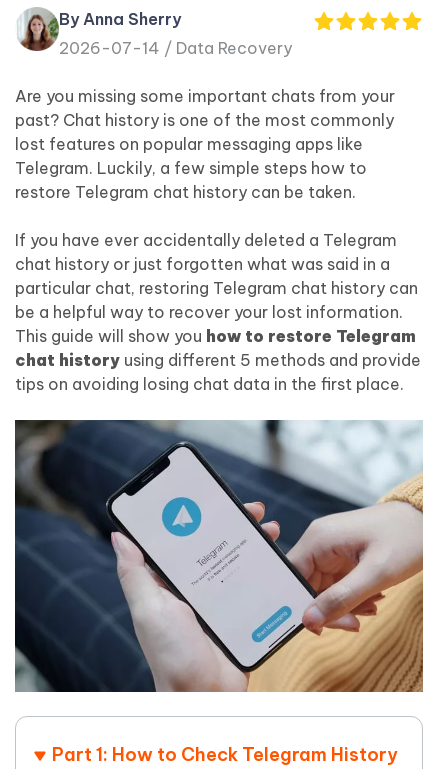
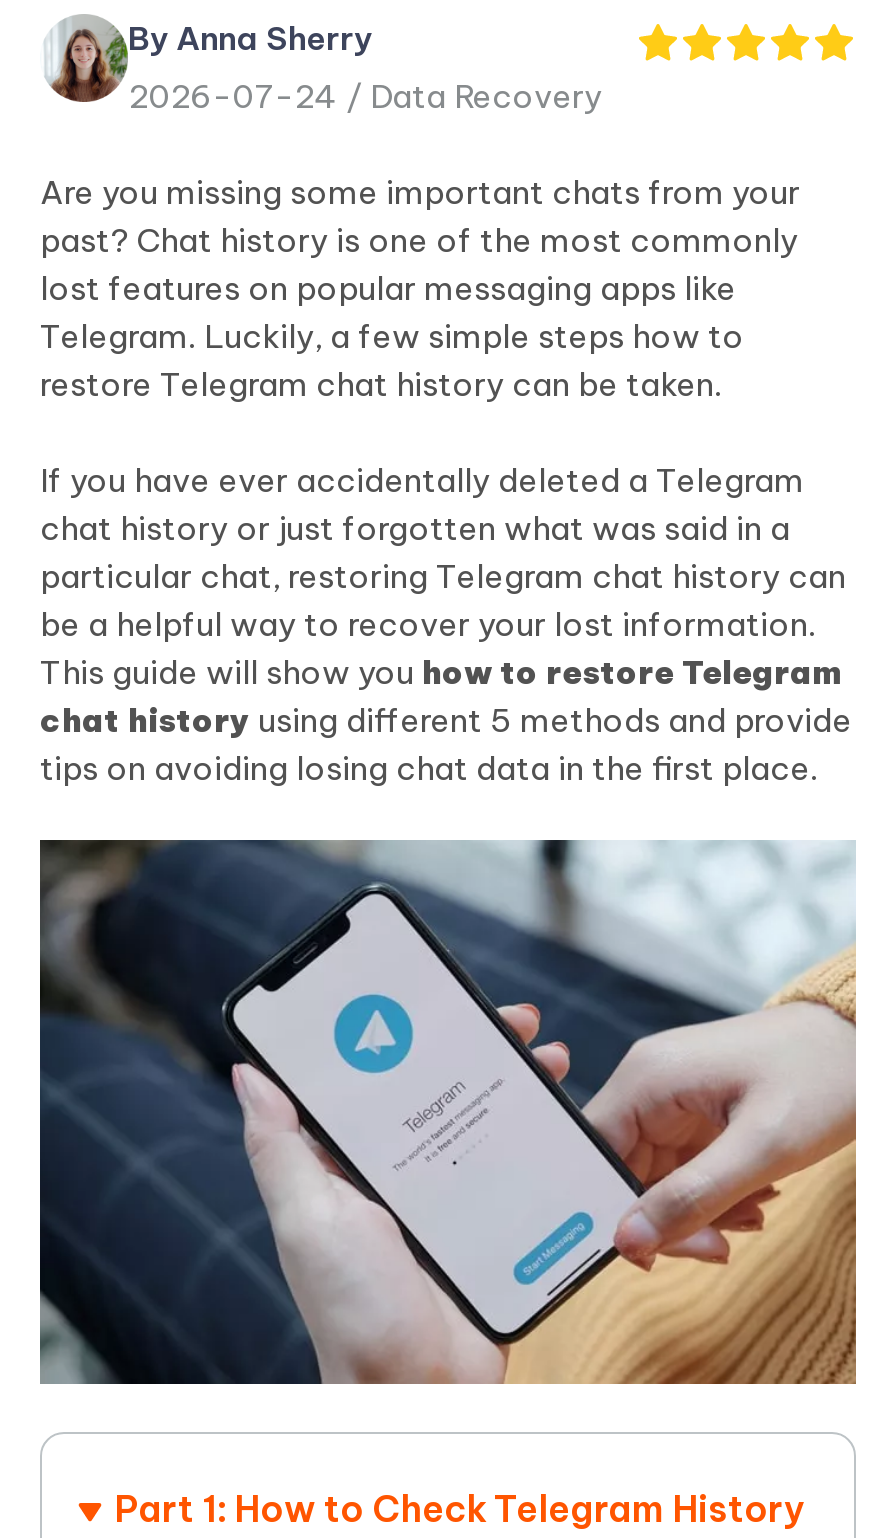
[59,38,292,58] 2026-07-14 / Data Recovery -> [128,76,602,116] 2026-07-24 / Data Recovery

